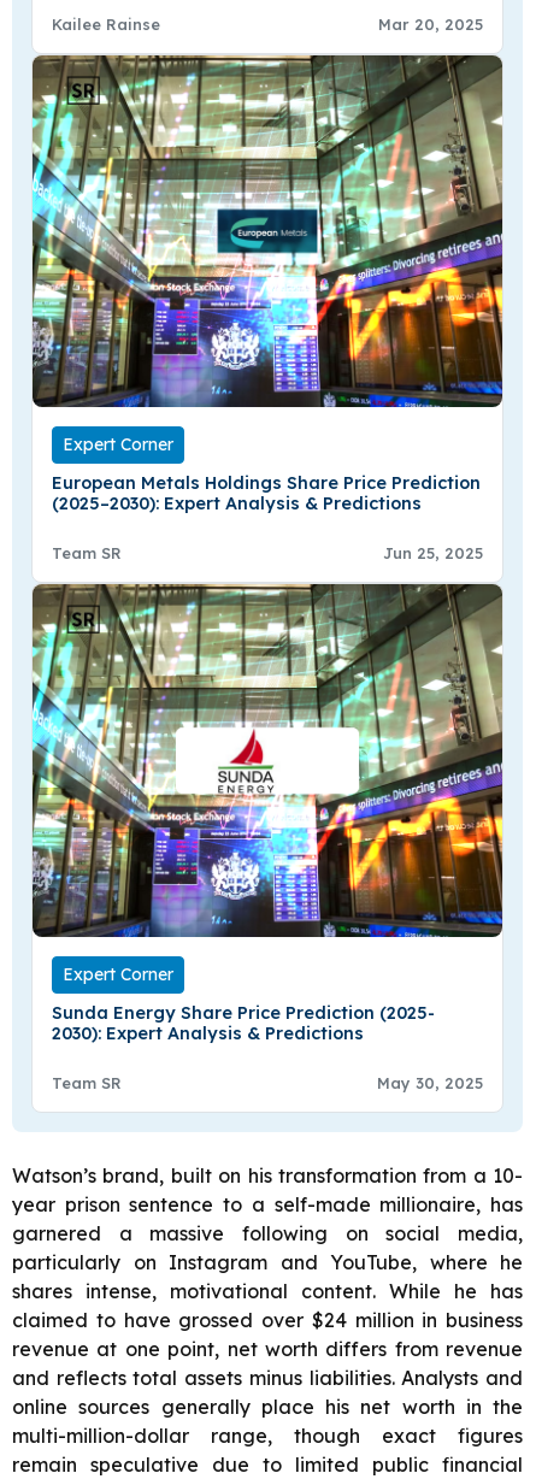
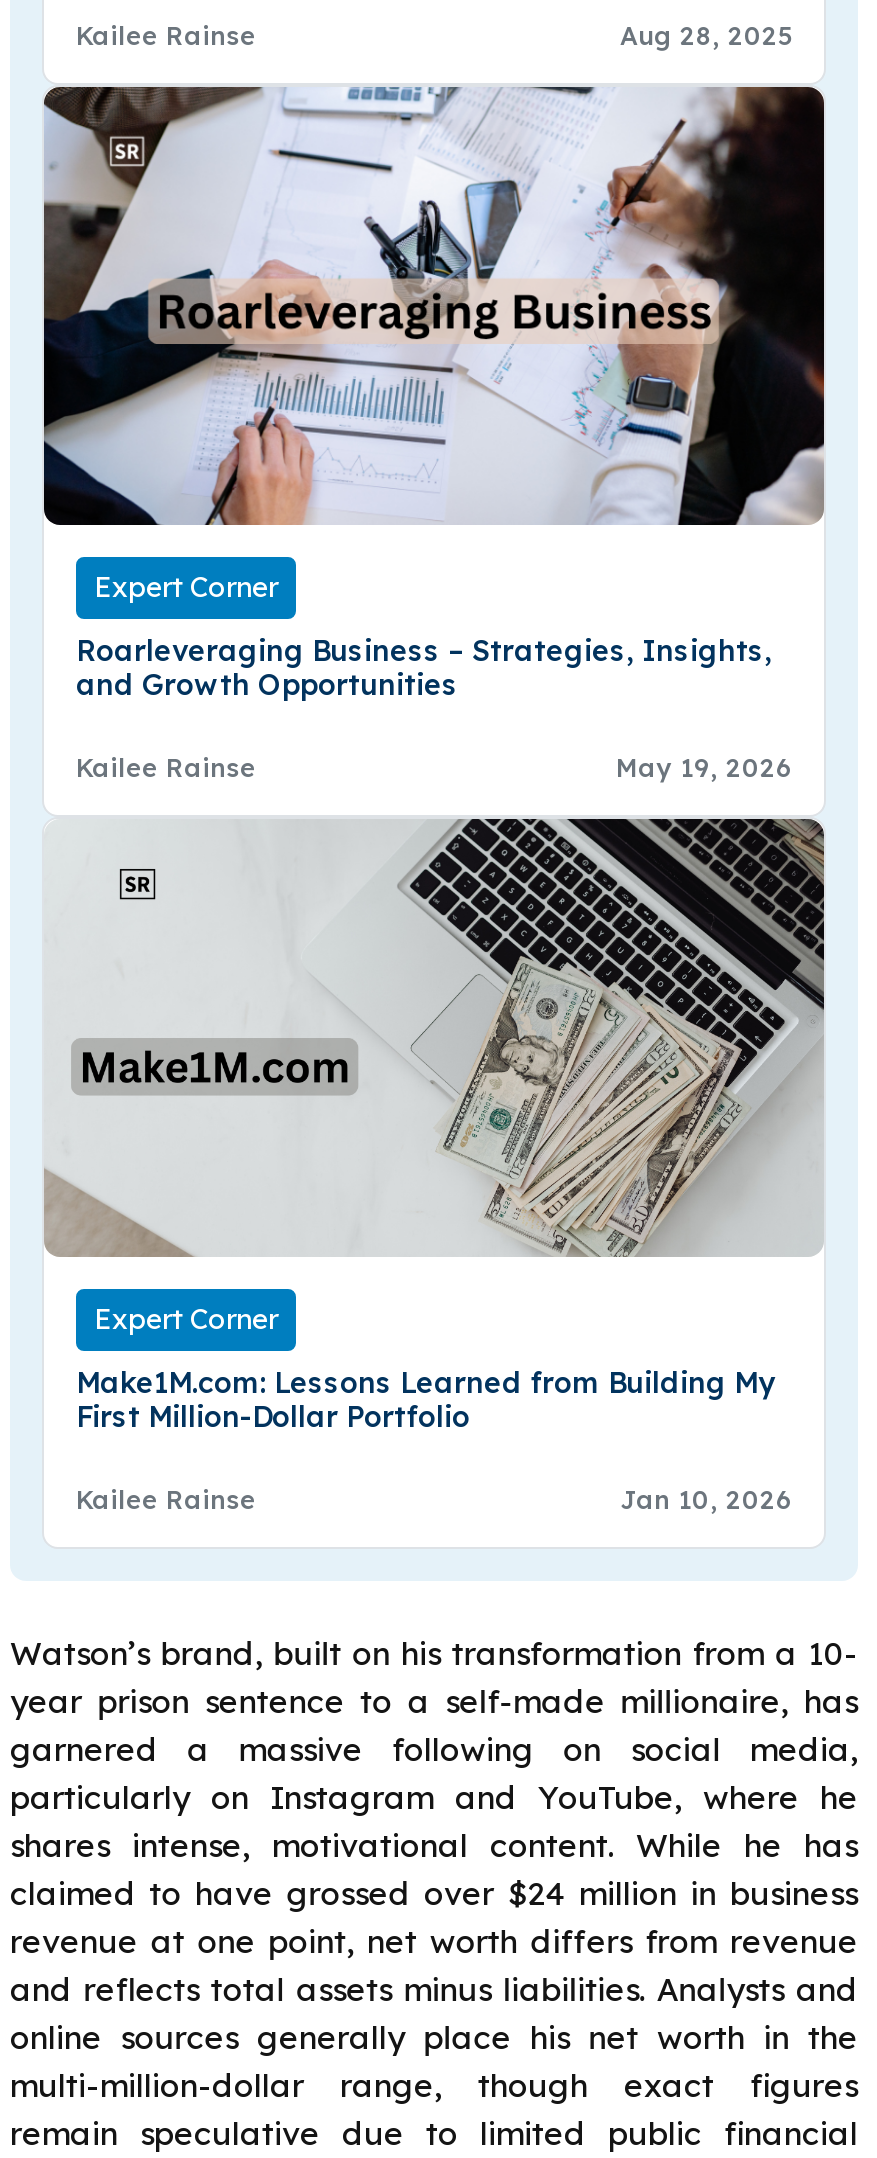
[378,14,483,33] Mar 20, 2025 -> [620,19,792,51] Aug 28, 2025
[31,54,503,407] [image] -> [42,85,826,527] [image]
[52,472,481,515] European Metals Holdings Share Price Prediction | (2025–2030): Expert Analysis & Predictions -> [76,633,772,703] Roarleveraging Business – Strategies, Insights, | and Growth Opportunities
[52,544,483,563] Team SR | Jun 25, 2025 -> [76,751,792,783] Kailee Rainse | May 19, 2026
[31,585,503,938] [image] -> [44,819,826,1259] [image]
[52,1002,435,1044] Sunda Energy Share Price Prediction (2025- | 2030): Expert Analysis & Predictions -> [76,1366,776,1436] Make1M.com: Lessons Learned from Building My | First Million-Dollar Portfolio
[52,1073,483,1092] Team SR | May 30, 2025 -> [76,1484,792,1516] Kailee Rainse | Jan 10, 2026

